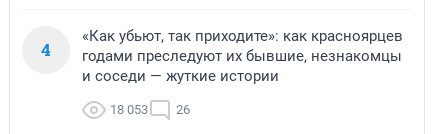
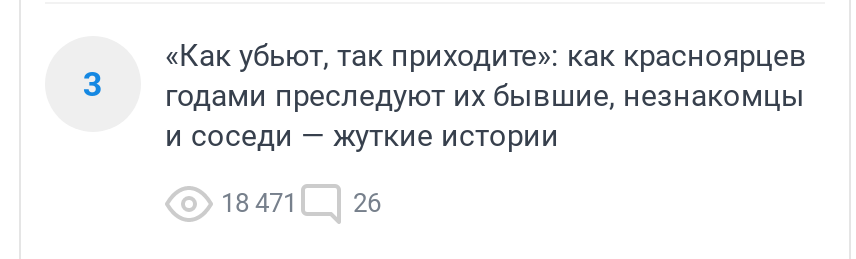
[40,38,402,65] 4 годами преследуют их бывшие, незнакомцы -> [83,60,805,114] 3 годами преследуют их бывшие, незнакомцы
[110,102,190,117] 18 053 26 -> [221,188,381,218] 18 471 26

